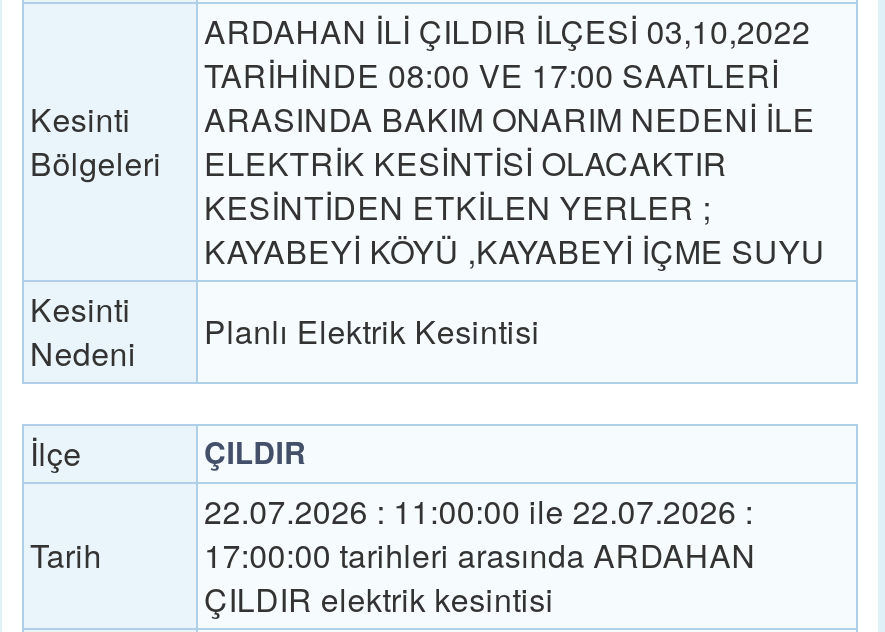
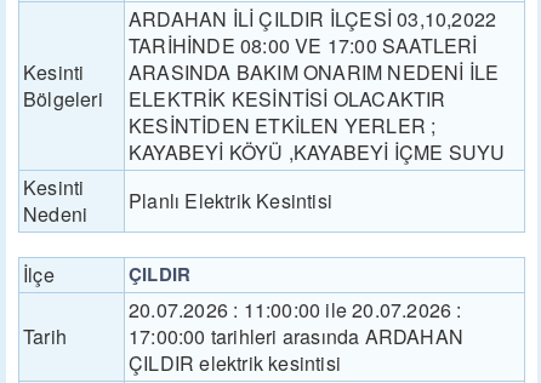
[204,488,753,534] 22.07.2026 : 11:00:00 ile 22.07.2026 : -> [129,296,462,324] 20.07.2026 : 11:00:00 ile 20.07.2026 :

